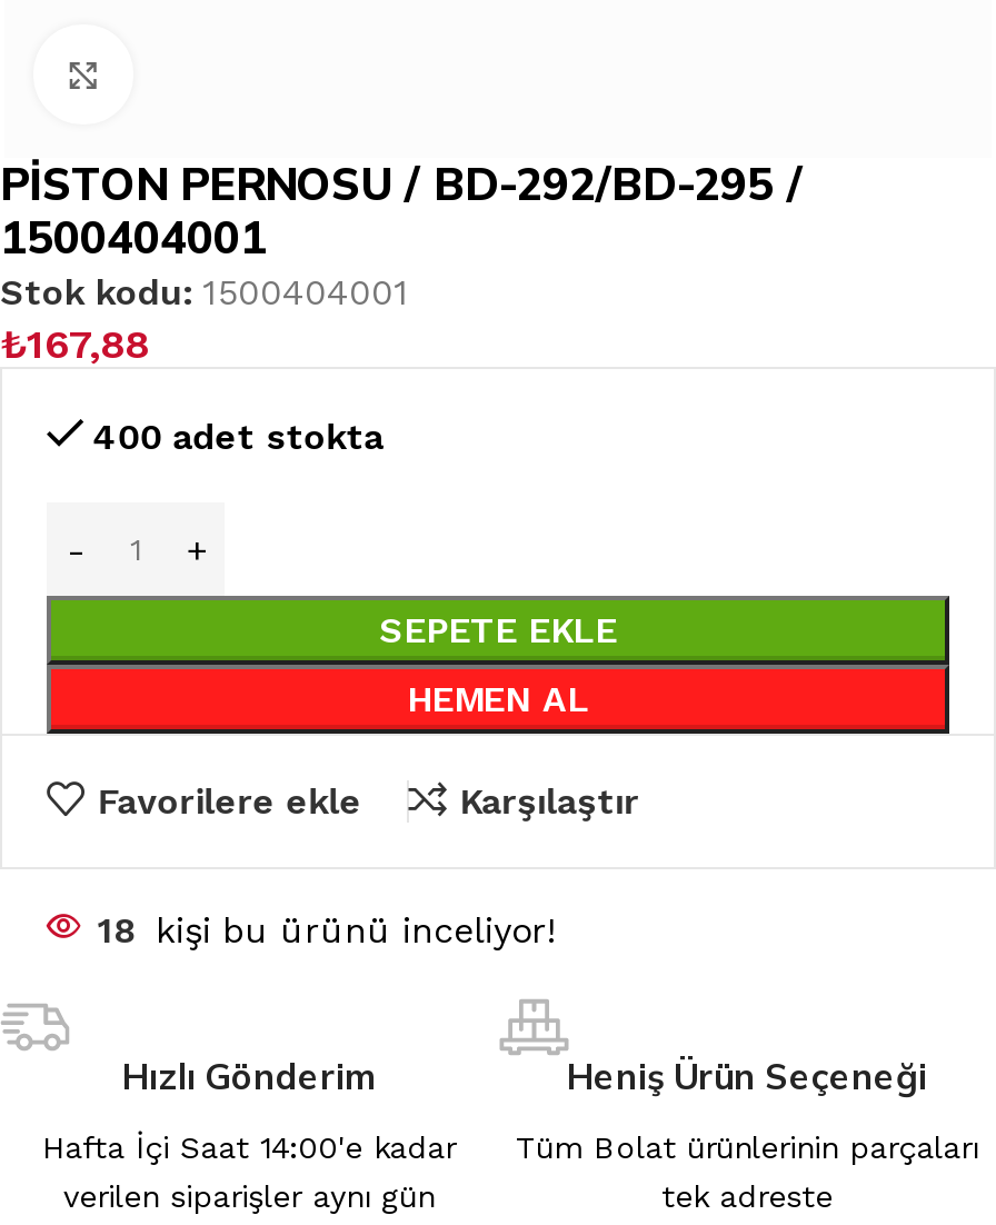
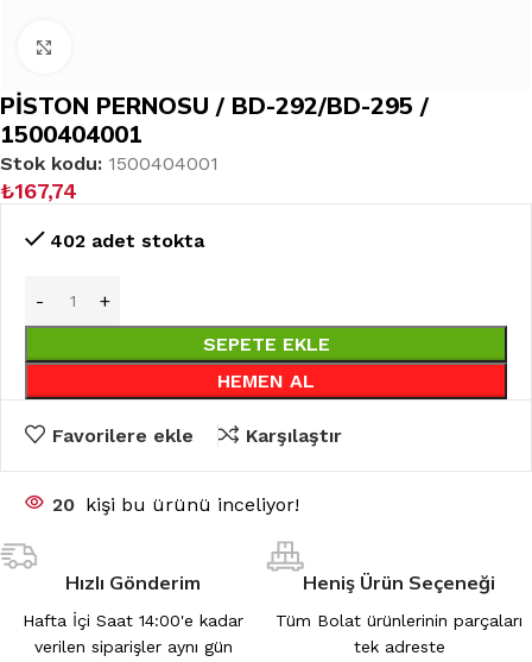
[0,320,149,367] ₺167,88 -> [0,178,77,203] ₺167,74
[93,416,384,458] 400 adet stokta -> [50,229,204,252] 402 adet stokta
[98,909,556,952] 18 kişi bu ürünü inceliyor! -> [52,493,299,516] 20 kişi bu ürünü inceliyor!

